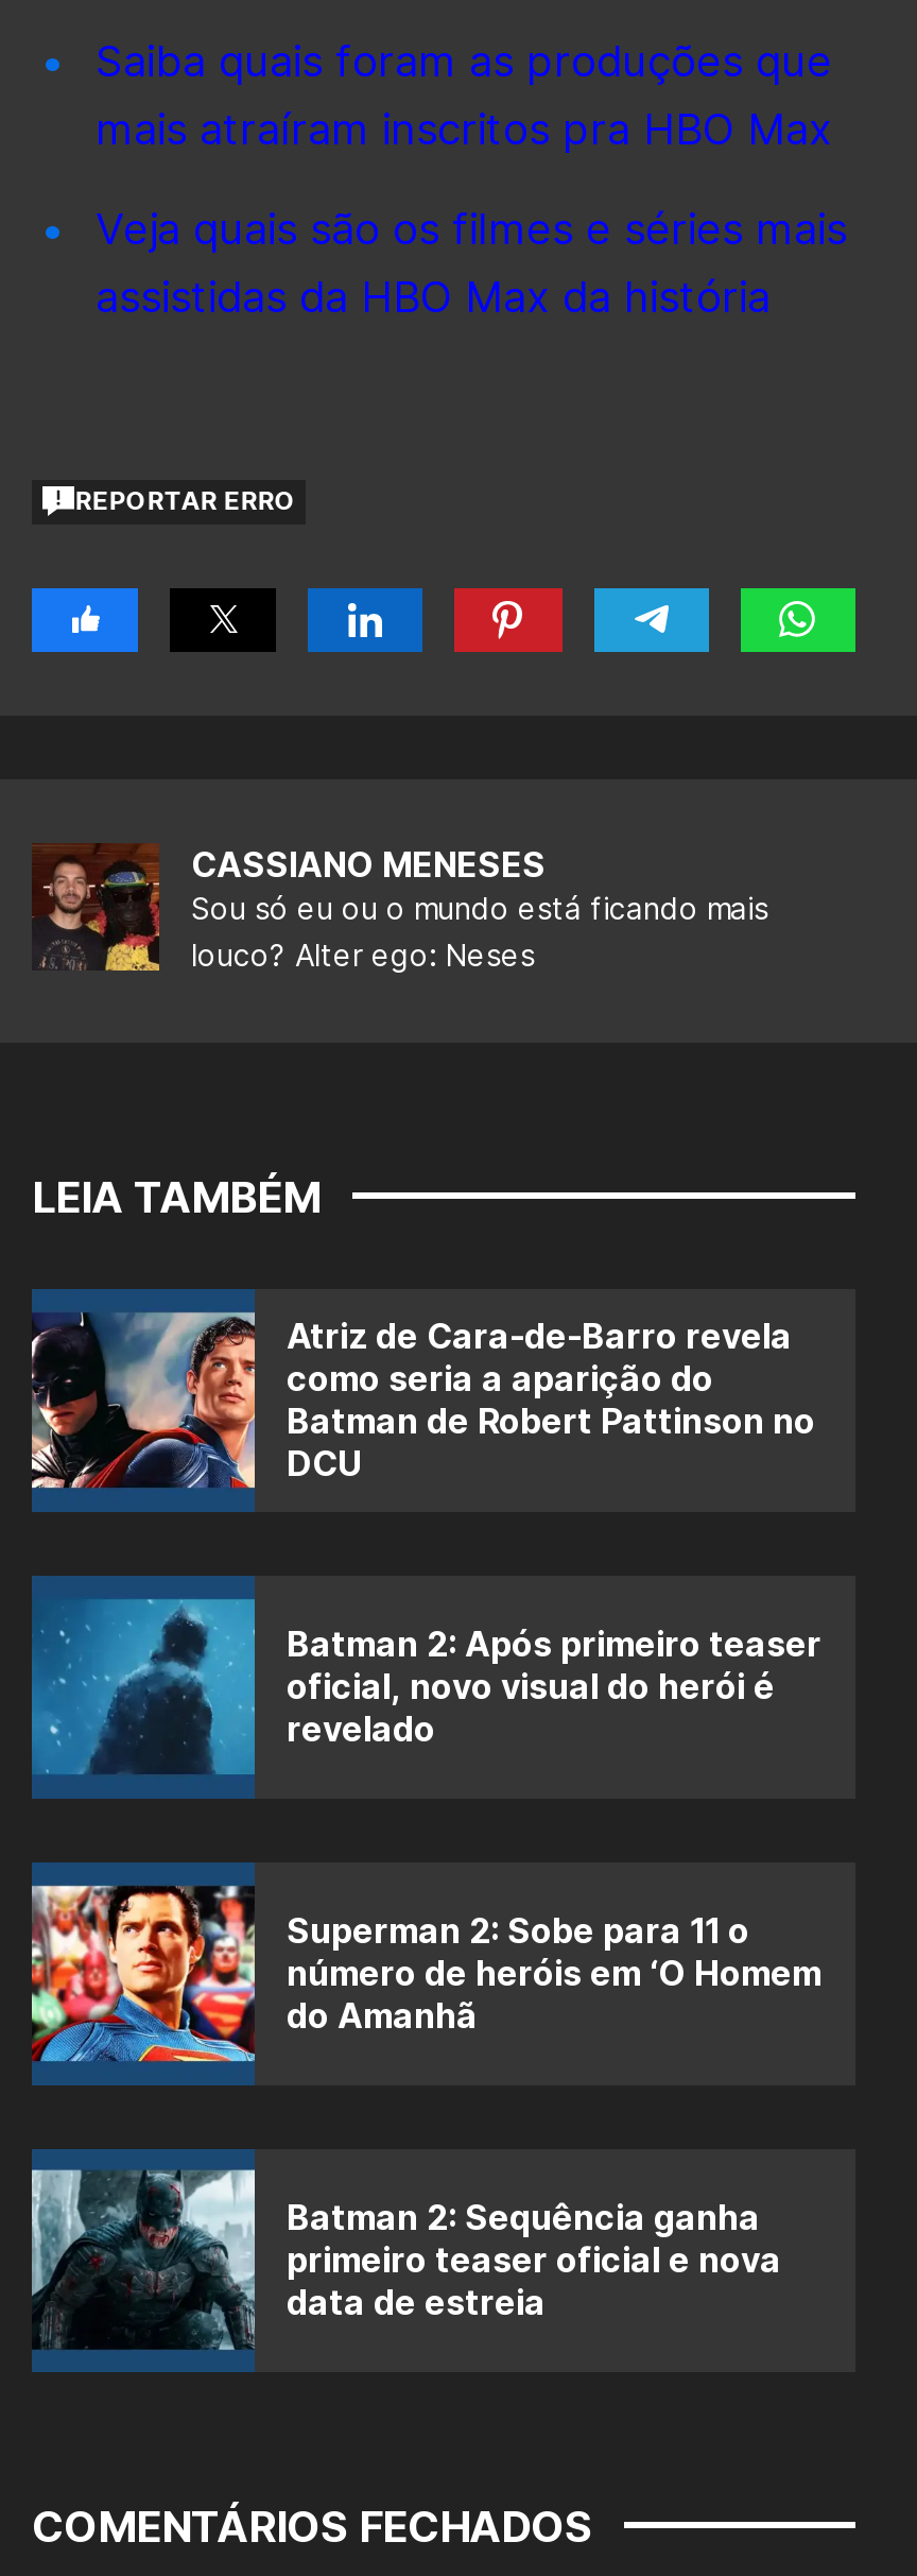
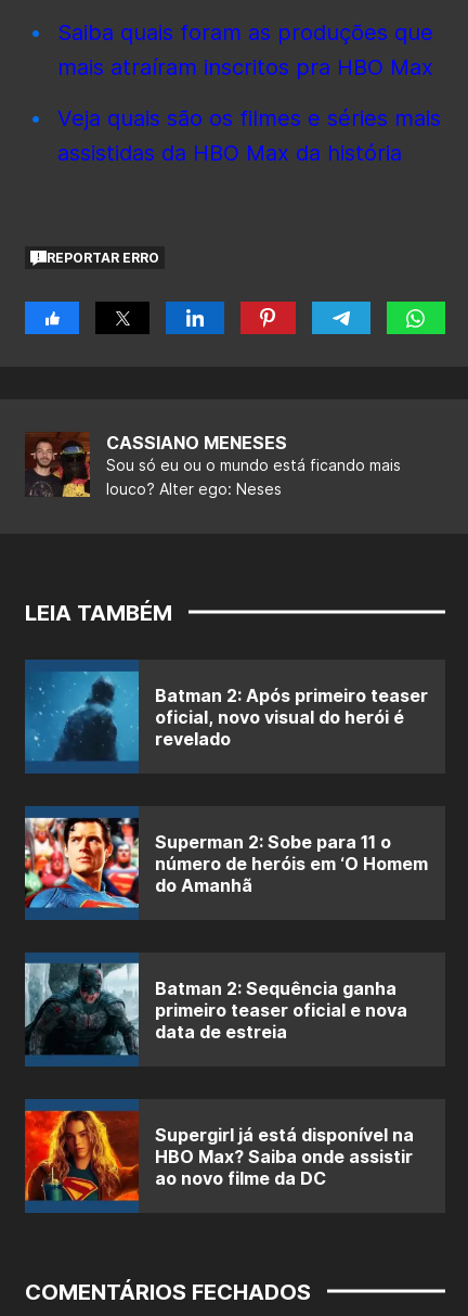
[30,1311,815,1490] [image] | Atriz de Cara-de-Barro revela | como seria a aparição do | Batman de Robert Pattinson no | DCU -> none
moved [30,1596,821,2324] -> [24,670,428,1042]: [image] | Batman 2: Após primeiro teaser | oficial, novo visual do herói é | ... | primeiro teaser oficial e nova | data de estreia
none -> [24,1110,414,1202] [image] | Supergirl já está disponível na | HBO Max? Saiba onde assistir | ao novo filme da DC

